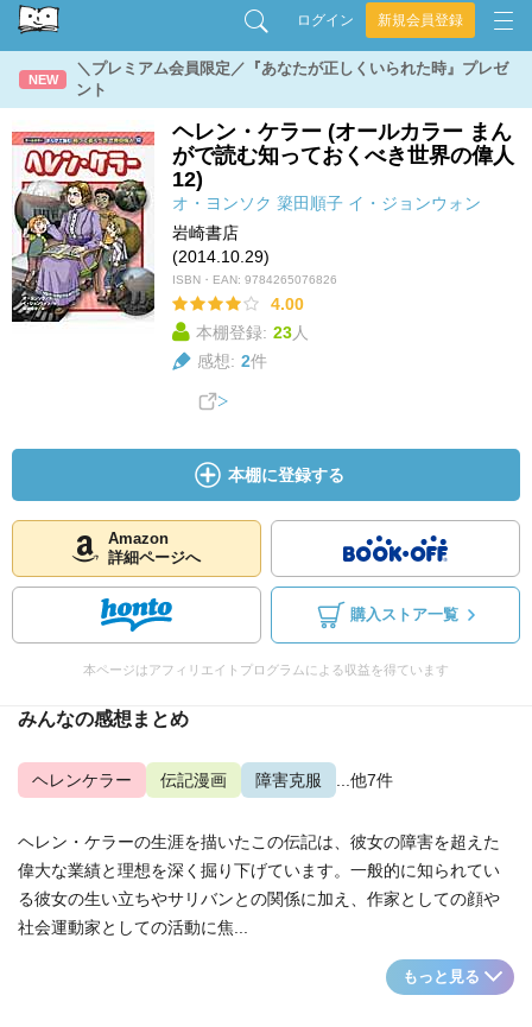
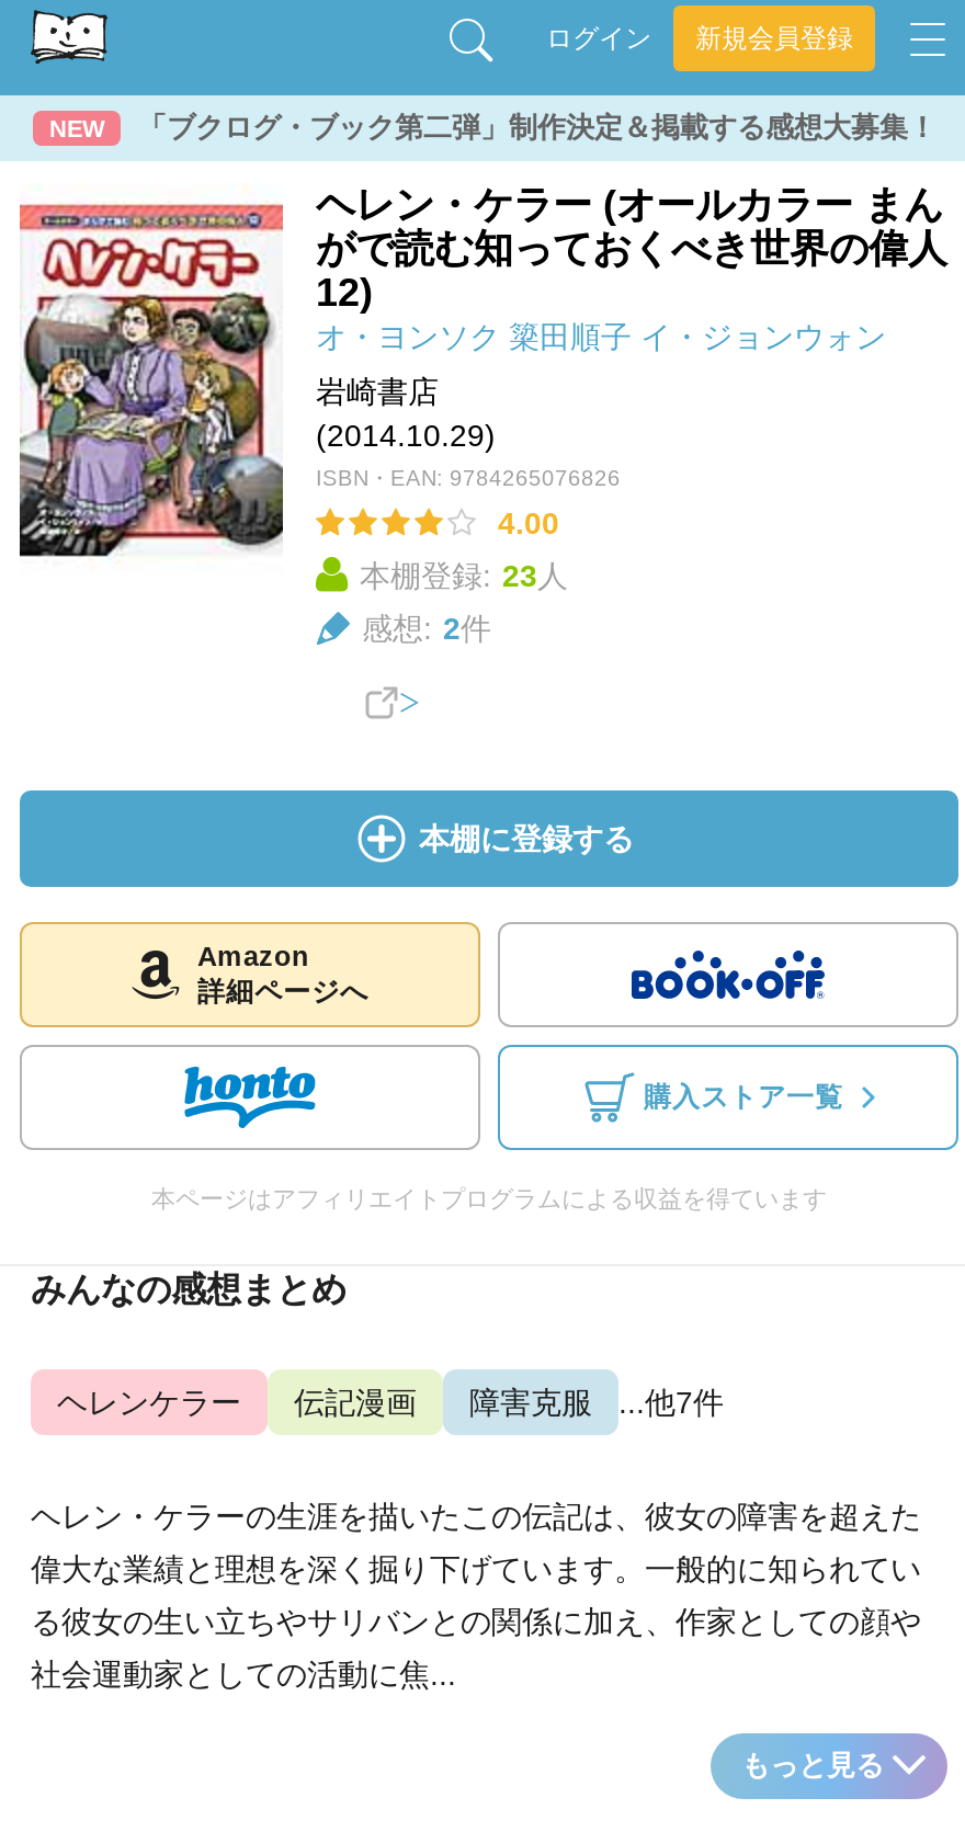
[76,59,508,99] ＼プレミアム会員限定／『あなたが正しくいられた時』プレゼ | ント -> [138,111,936,144] 「ブクログ・ブック第二弾」制作決定＆掲載する感想大募集！

